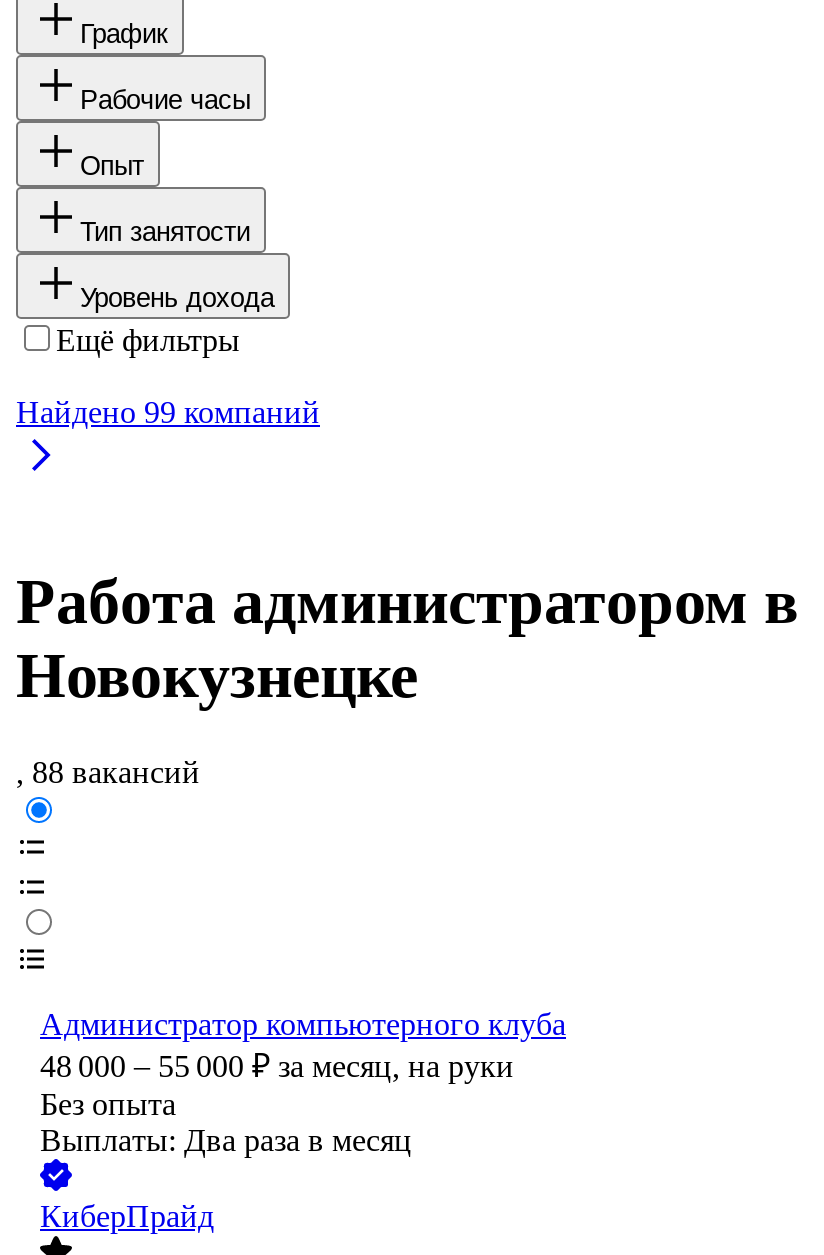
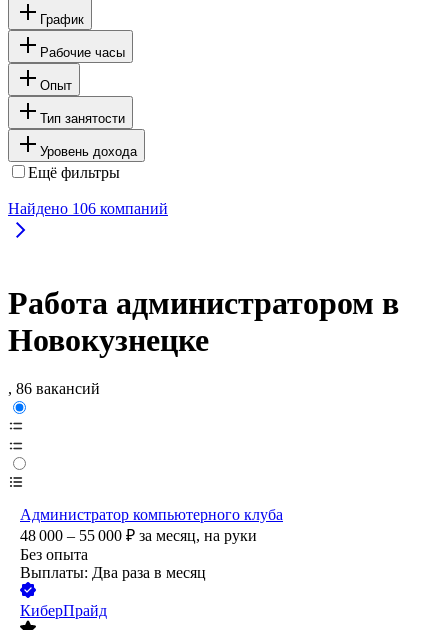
[16,394,320,428] Найдено 99 компаний -> [8,200,168,217] Найдено 106 компаний
[16,756,200,790] , 88 вакансий -> [8,380,100,397] , 86 вакансий

